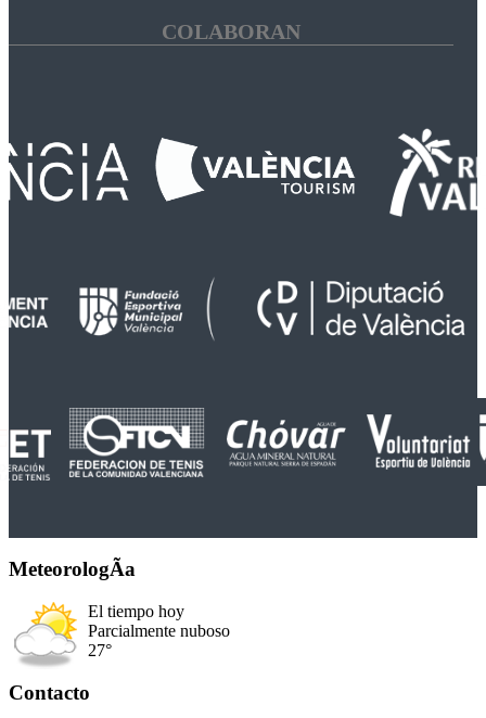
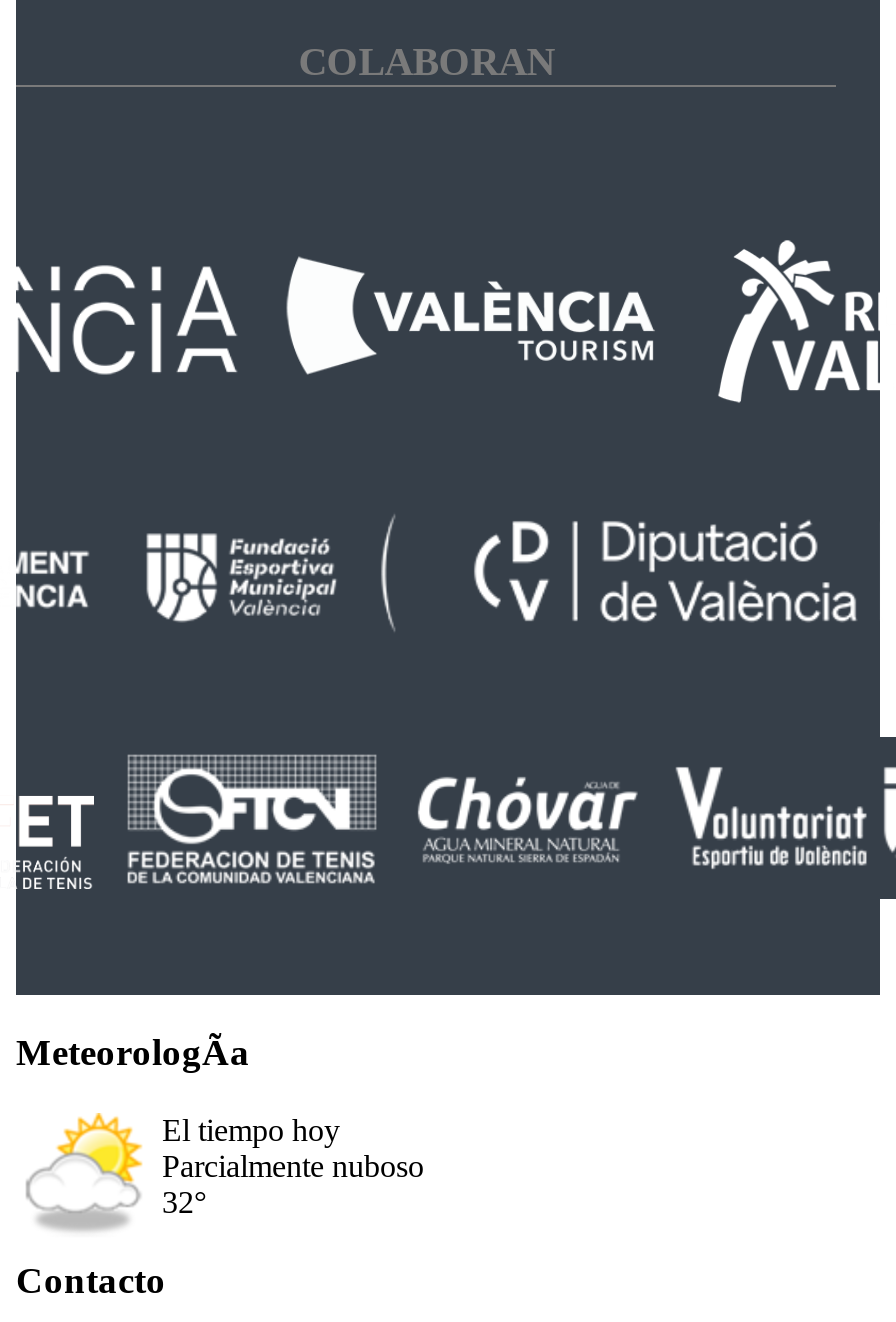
[88,641,112,659] 27° -> [162,1185,206,1219] 32°

